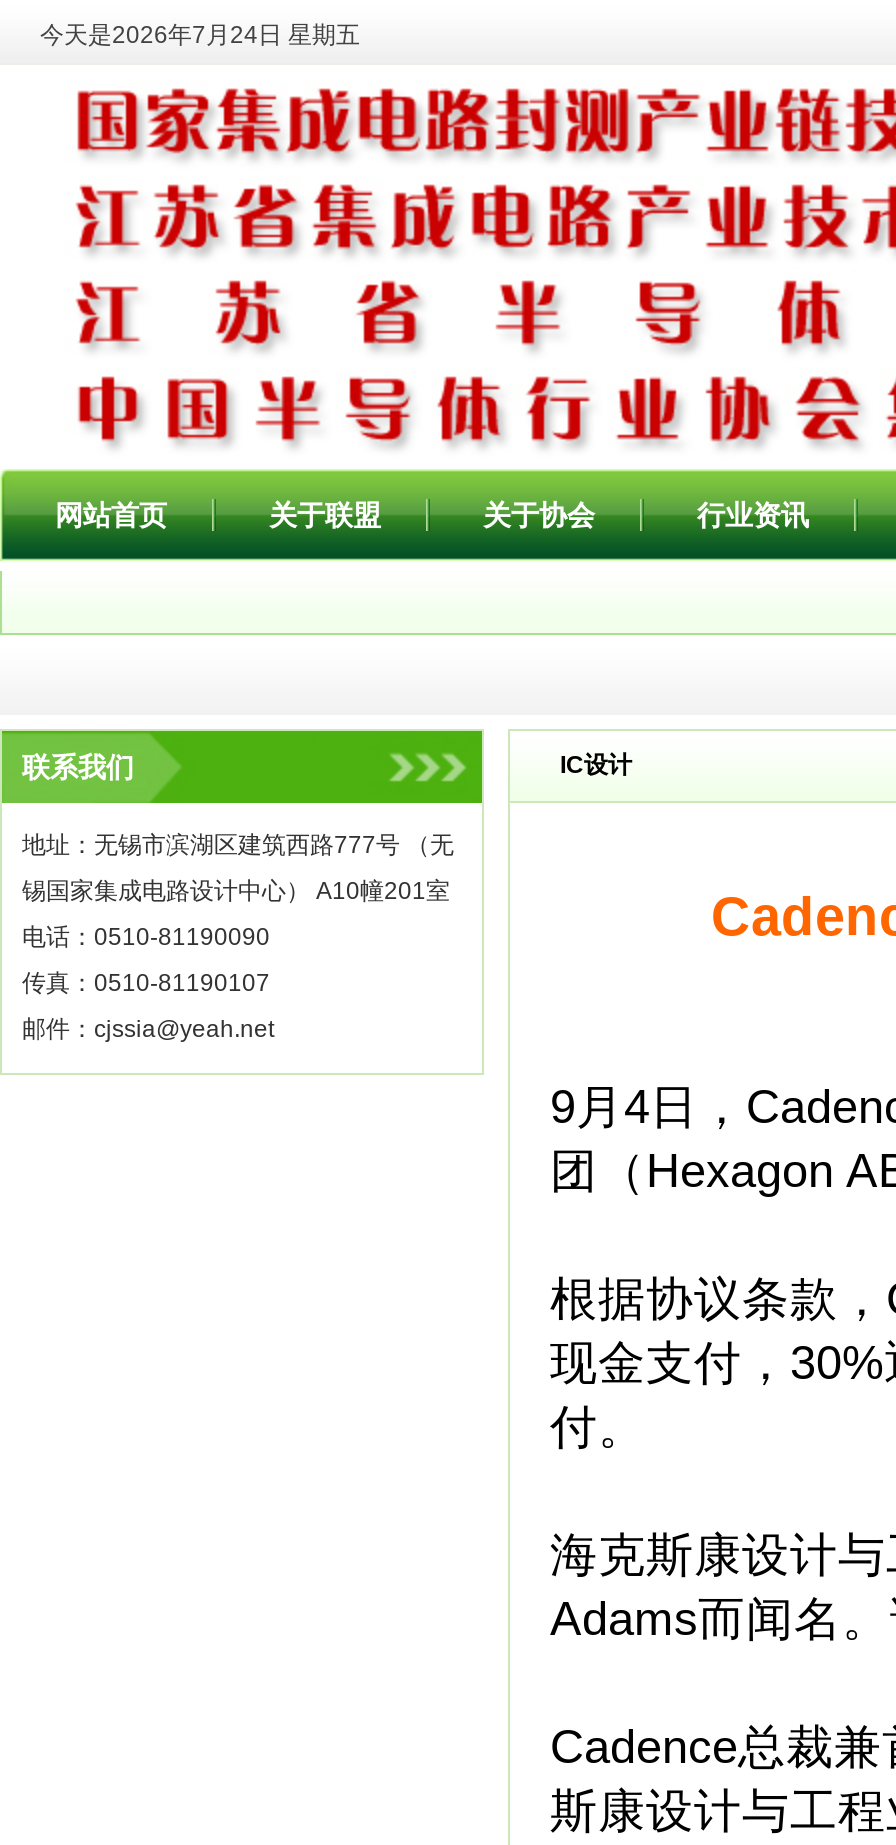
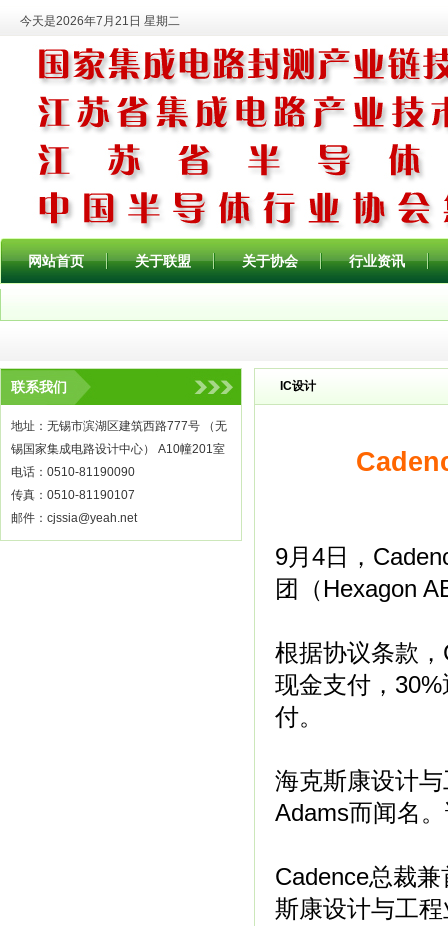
[40,21,360,49] 今天是2026年7月24日 星期五 -> [20,14,180,28] 今天是2026年7月21日 星期二

